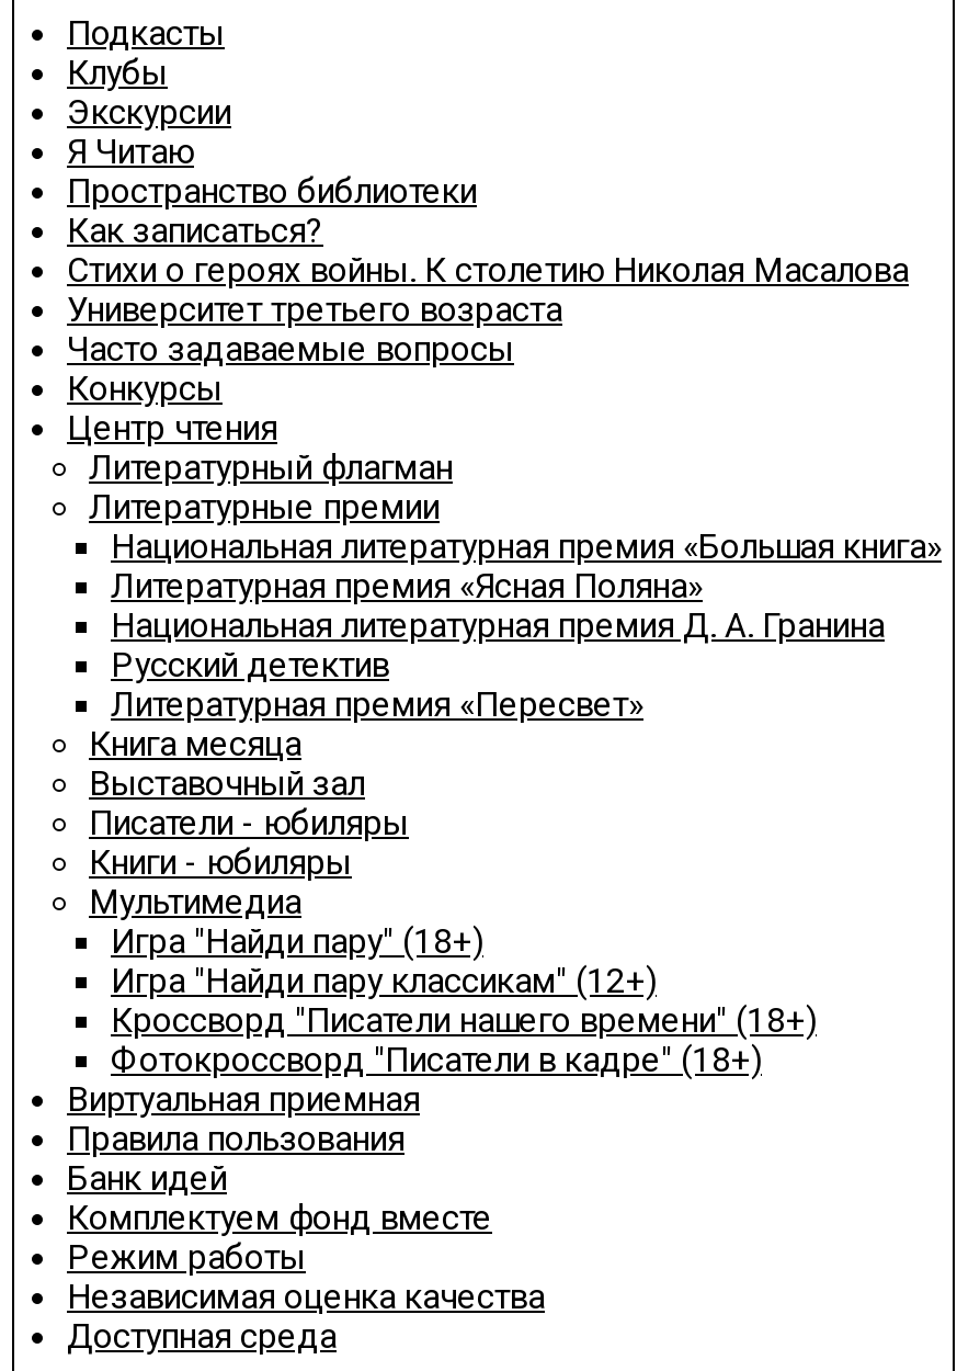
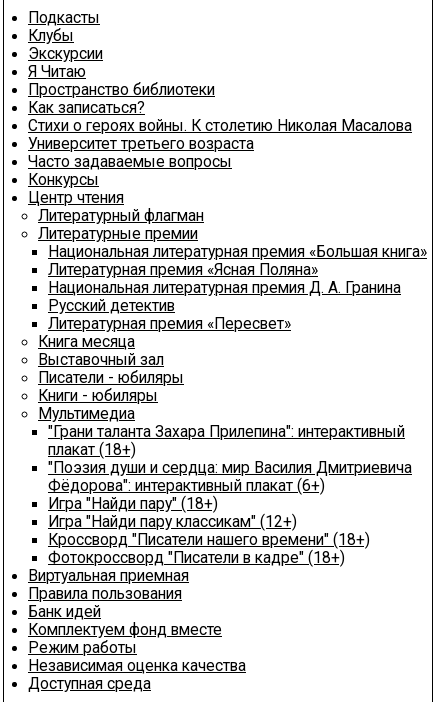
none -> [48,423,412,495] "Грани таланта Захара Прилепина": интерактивный | плакат (18+) | "Поэзия души и сердца: мир Василия Дмитриевича | Фёдорова": интерактивный плакат (6+)

